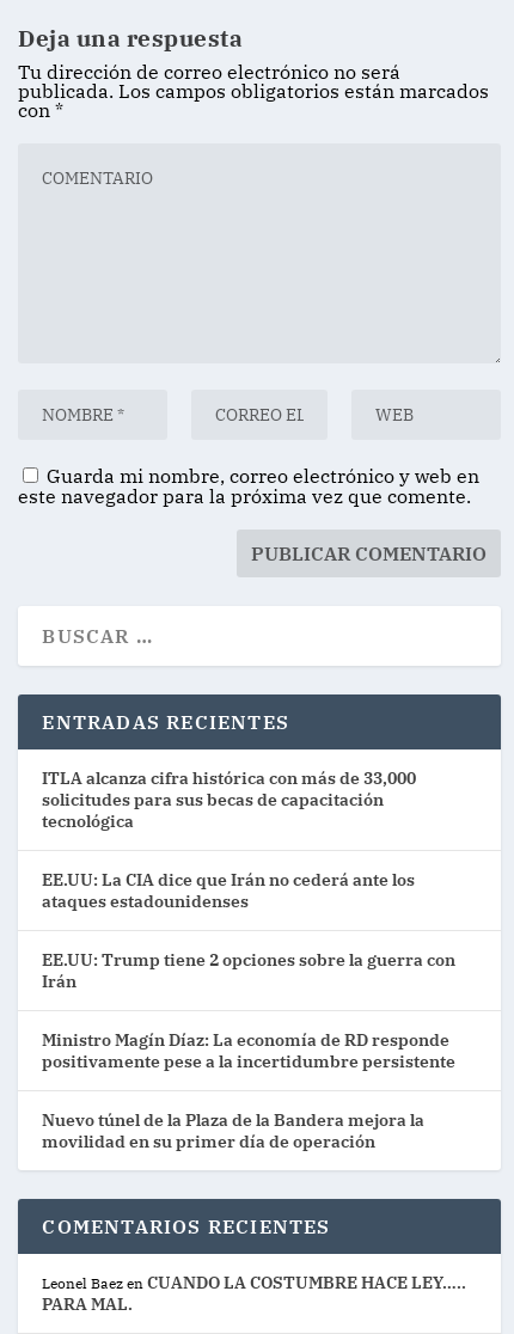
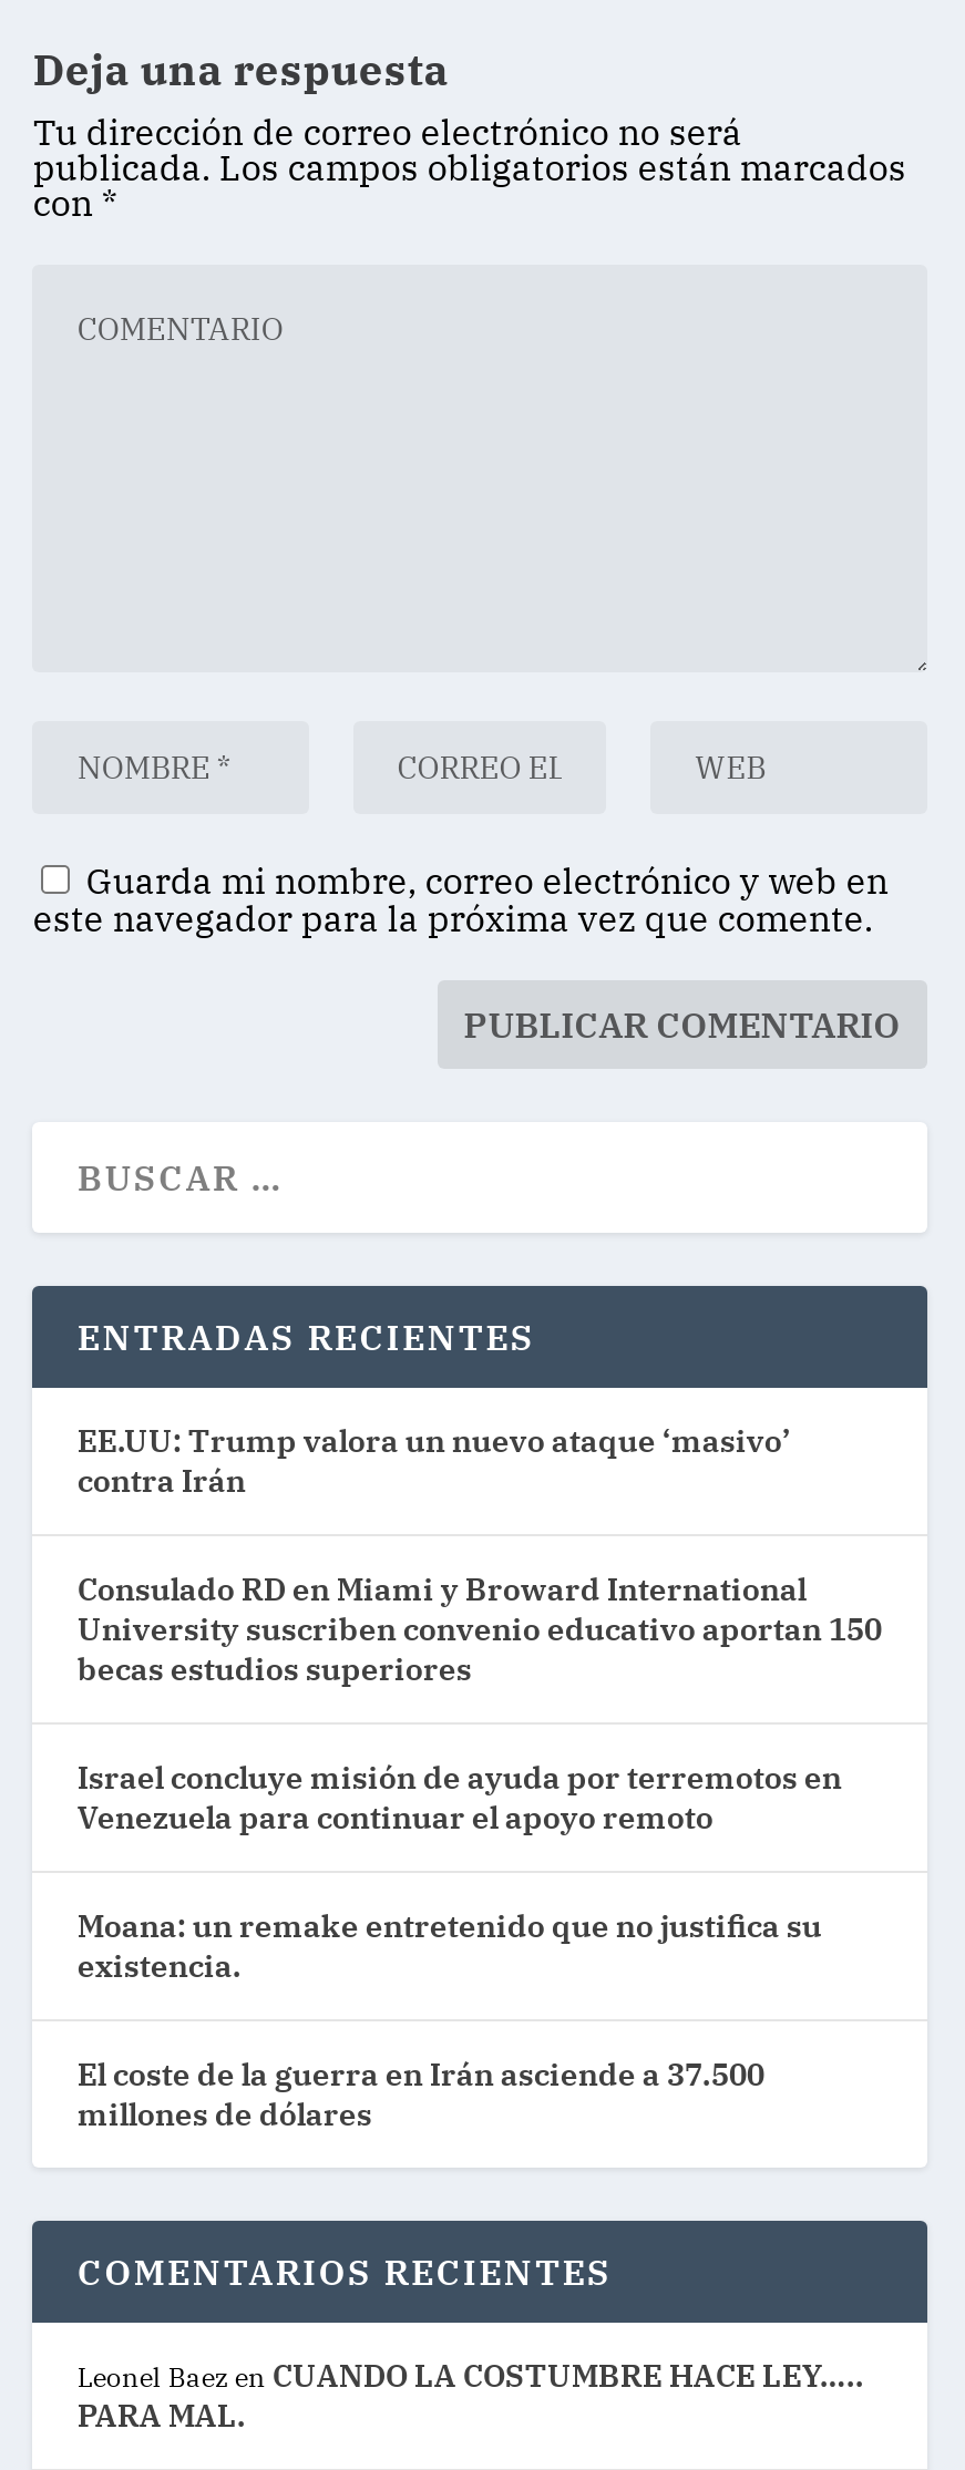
[42,768,416,833] ITLA alcanza cifra histórica con más de 33,000 | solicitudes para sus becas de capacitación | tecnológica -> [77,1421,791,1501] EE.UU: Trump valora un nuevo ataque ‘masivo’ | contra Irán
[42,870,415,913] EE.UU: La CIA dice que Irán no cederá ante los | ataques estadounidenses -> [77,1570,882,1689] Consulado RD en Miami y Broward International | University suscriben convenio educativo aportan 150 | becas estudios superiores
[42,950,456,993] EE.UU: Trump tiene 2 opciones sobre la guerra con | Irán -> [77,1758,842,1838] Israel concluye misión de ayuda por terremotos en | Venezuela para continuar el apoyo remoto
[42,1030,456,1073] Ministro Magín Díaz: La economía de RD responde | positivamente pese a la incertidumbre persistente -> [77,1906,822,1986] Moana: un remake entretenido que no justifica su | existencia.
[42,1110,425,1153] Nuevo túnel de la Plaza de la Bandera mejora la | movilidad en su primer día de operación -> [77,2055,764,2134] El coste de la guerra en Irán asciende a 37.500 | millones de dólares

